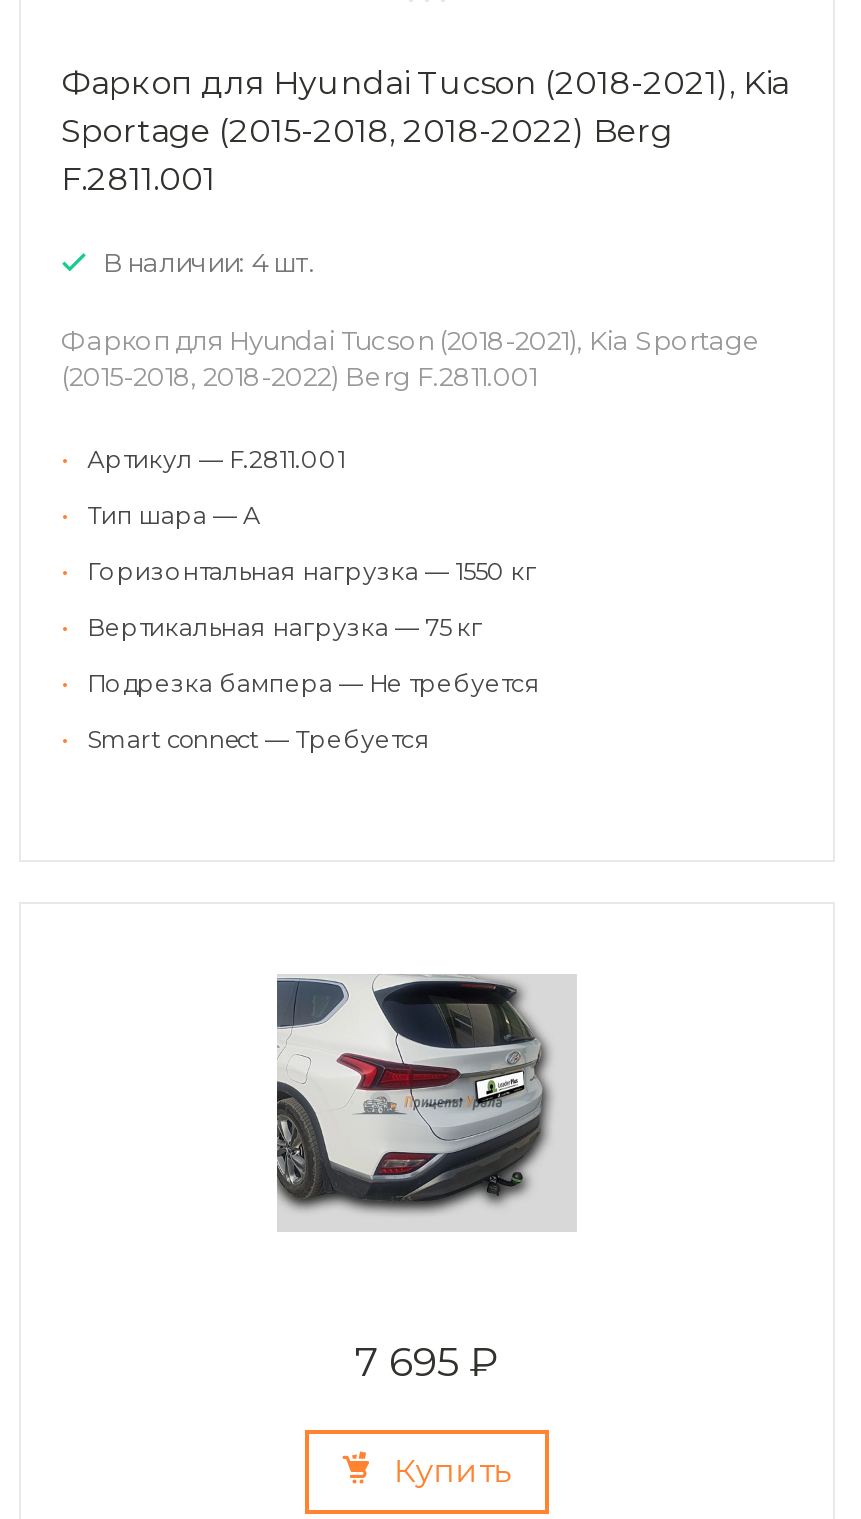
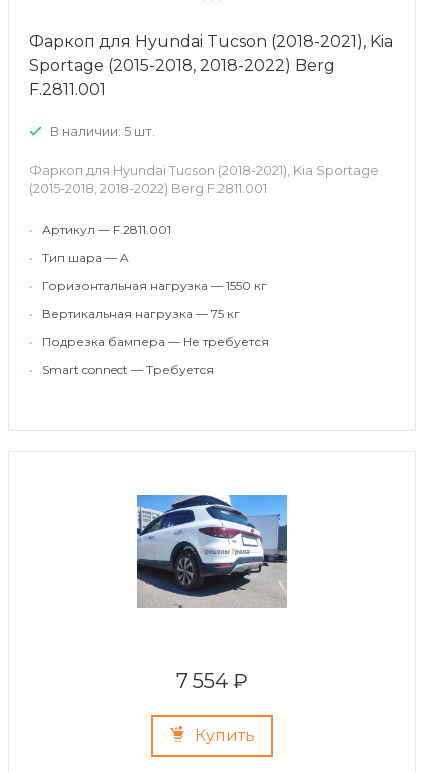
[103,245,315,277] В наличии: 4 шт. -> [50,123,155,139] В наличии: 5 шт.
[275,972,577,1232] [image] -> [136,488,288,615] [image]
[355,1337,499,1385] 7 695 ₽ -> [176,669,248,693] 7 554 ₽

